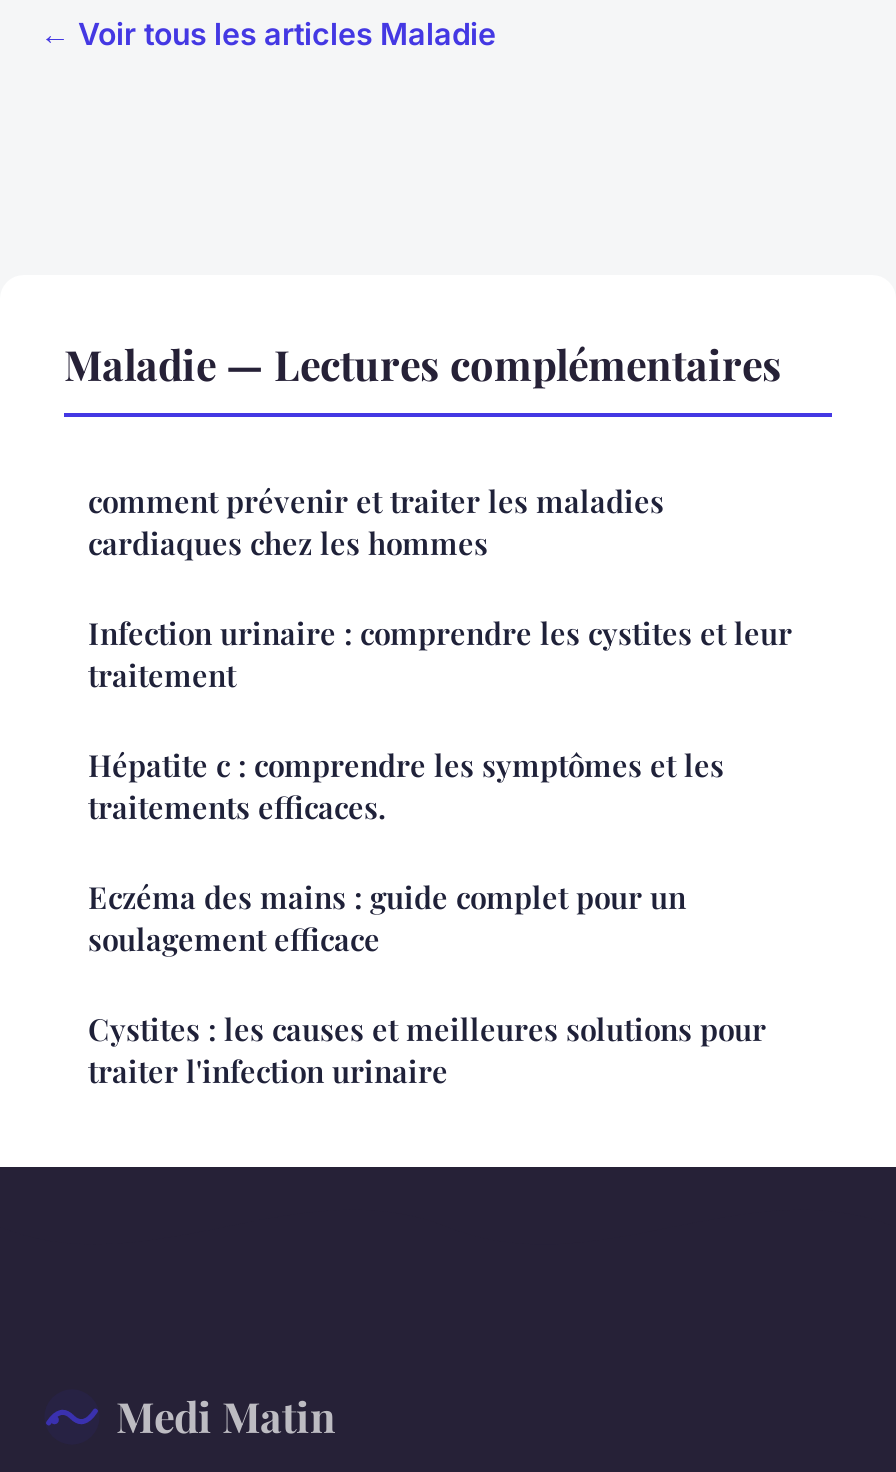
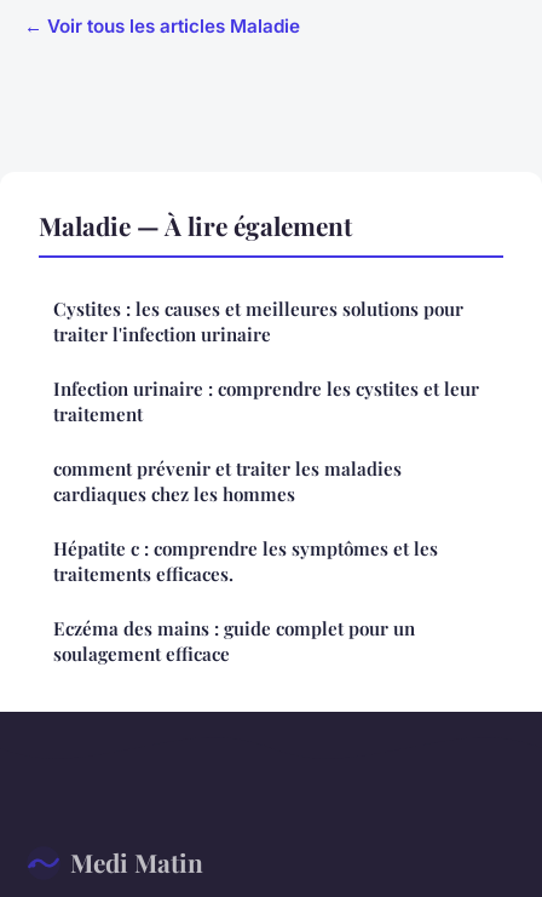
[64,336,782,392] Maladie — Lectures complémentaires -> [39,208,352,242] Maladie — À lire également
moved [88,482,664,564] -> [53,456,402,506]: comment prévenir et traiter les maladies | cardiaques chez les hommes
moved [88,746,724,960] -> [53,536,438,666]: Hépatite c : comprendre les symptômes et les | traitements efficaces. | Eczéma des mains : guide complet pour un | soulagement efficace
moved [88,1010,766,1092] -> [53,297,463,346]: Cystites : les causes et meilleures solutions pour | traiter l'infection urinaire

